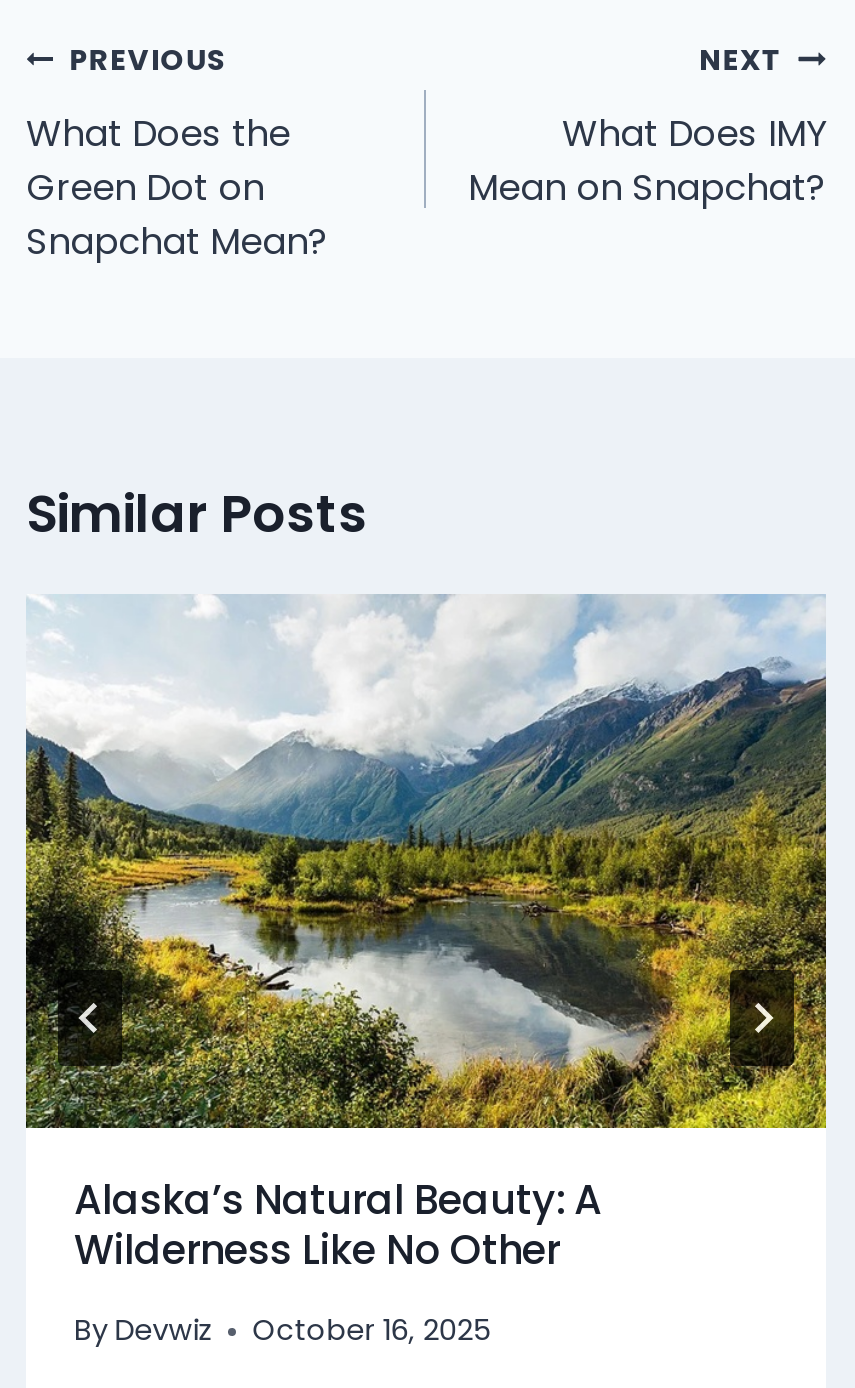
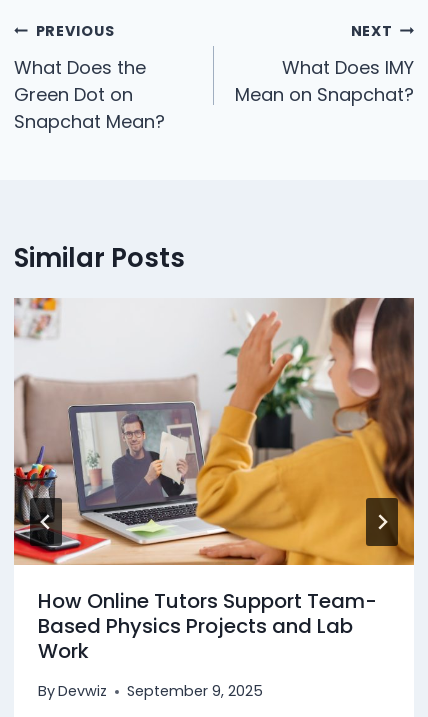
[24,594,826,1277] [image] | Alaska’s Natural Beauty: A | Wilderness Like No Other -> [13,297,415,665] [image] | How Online Tutors Support Team- | Based Physics Projects and Lab | Work
[74,1310,492,1350] By Devwiz October 16, 2025 -> [38,681,263,701] By Devwiz September 9, 2025

